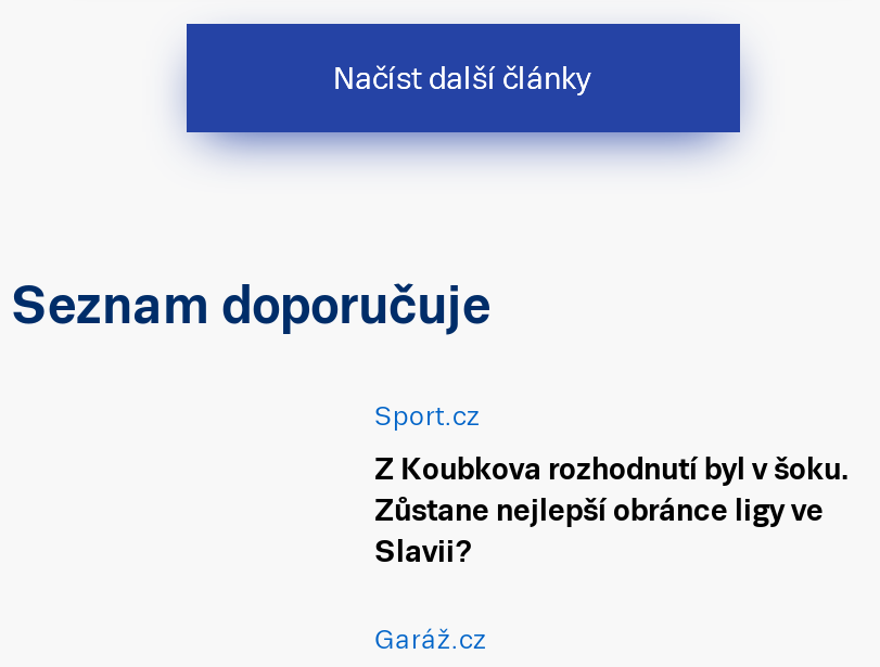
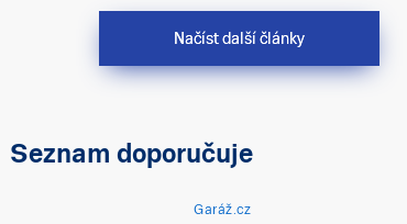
[374,401,850,568] Sport.cz | Z Koubkova rozhodnutí byl v šoku. | Zůstane nejlepší obránce ligy ve | Slavii? -> none

